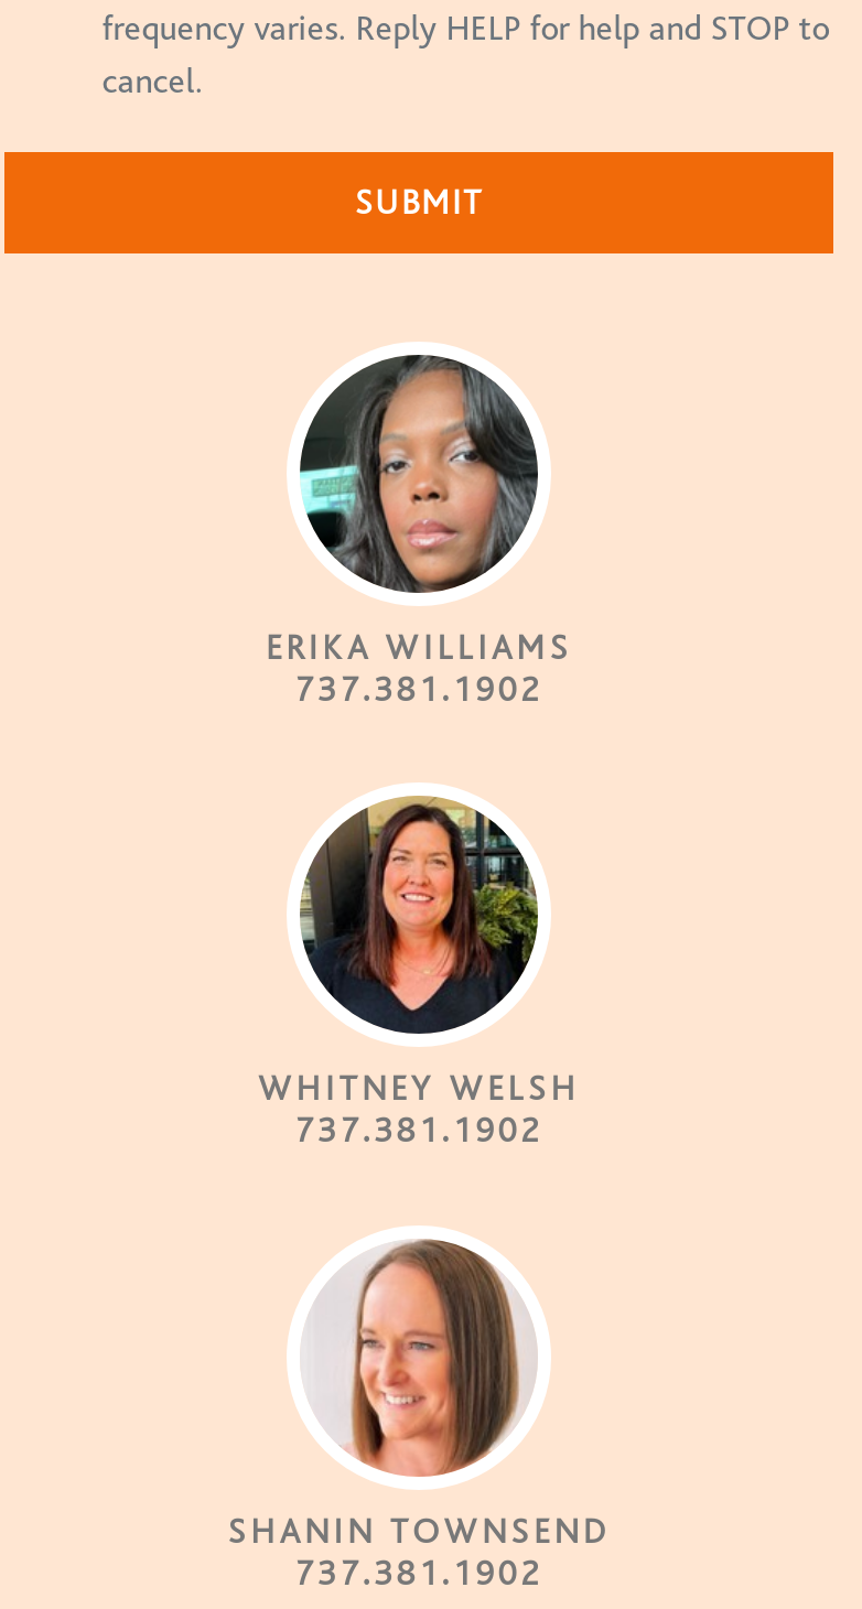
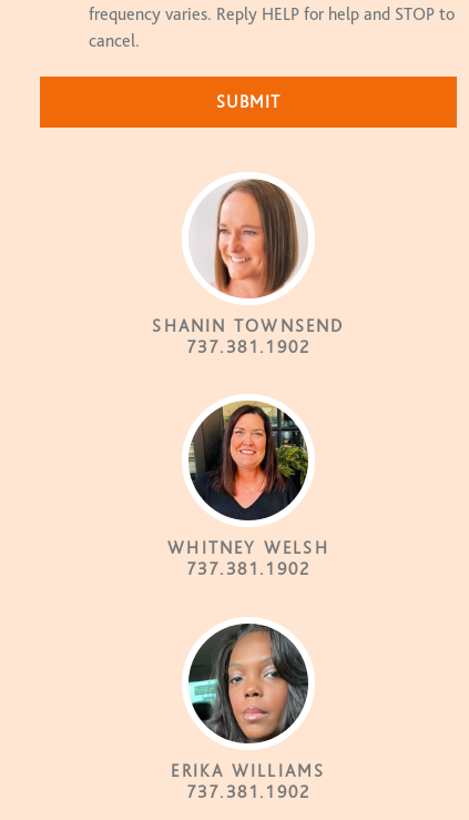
moved [266,353,572,667] -> [171,622,325,781]: [image] | ERIKA WILLIAMS
moved [228,1239,610,1551] -> [152,179,344,336]: [image] | SHANIN TOWNSEND

